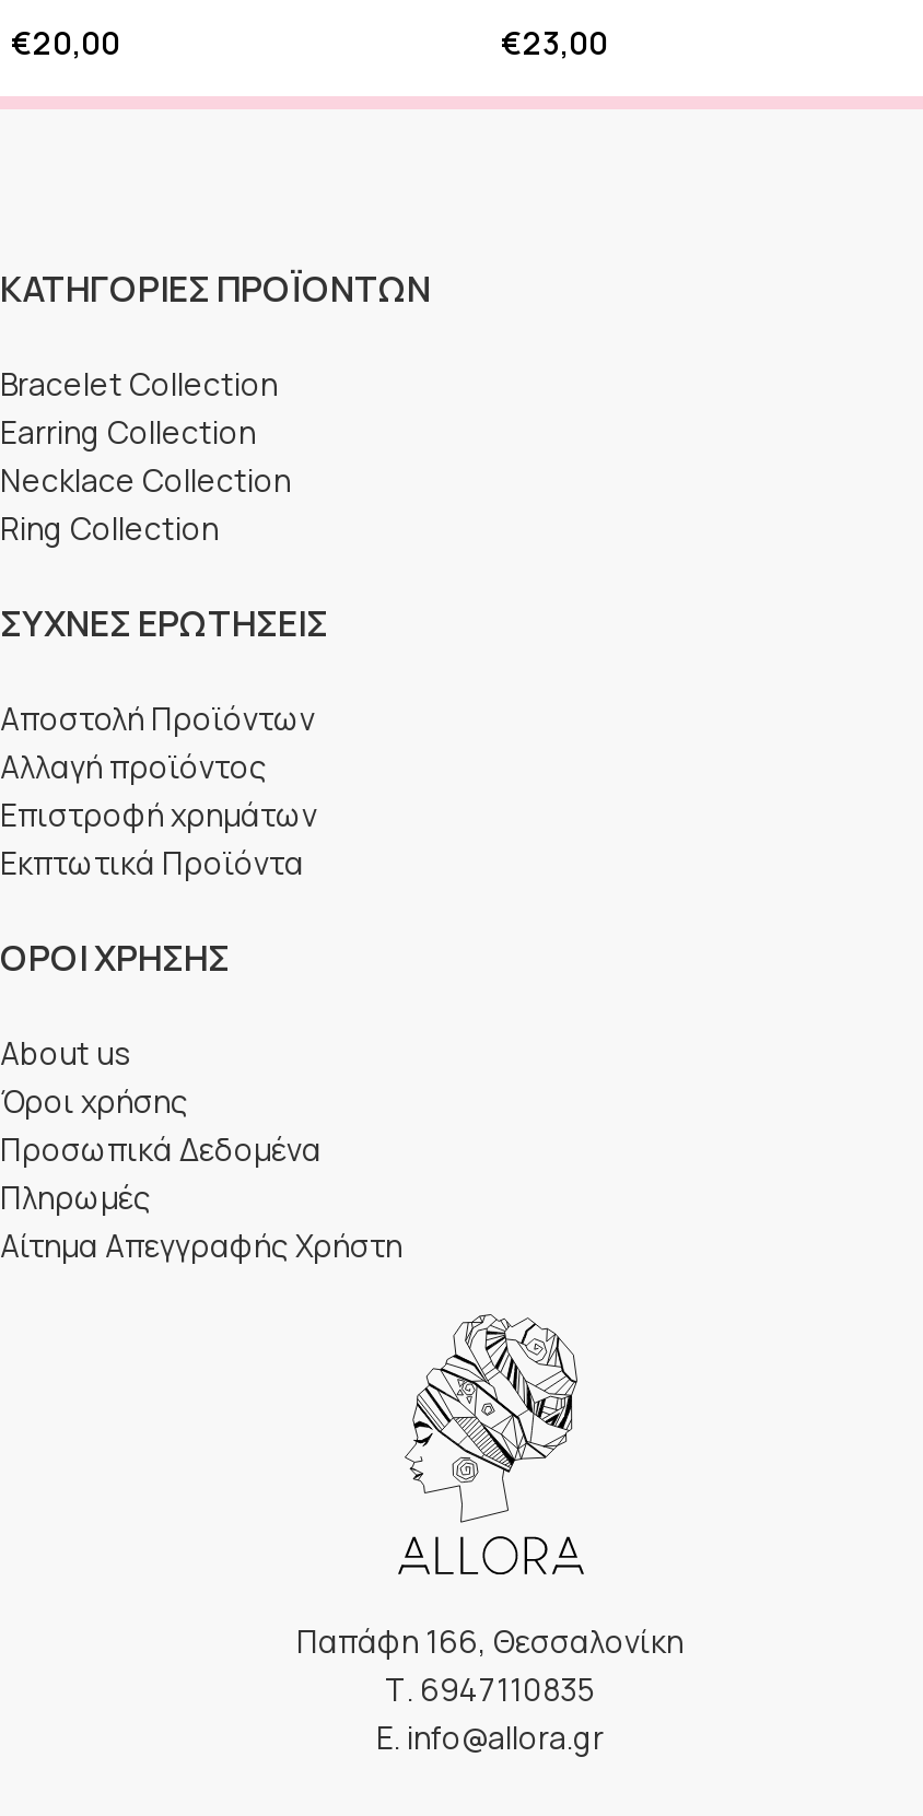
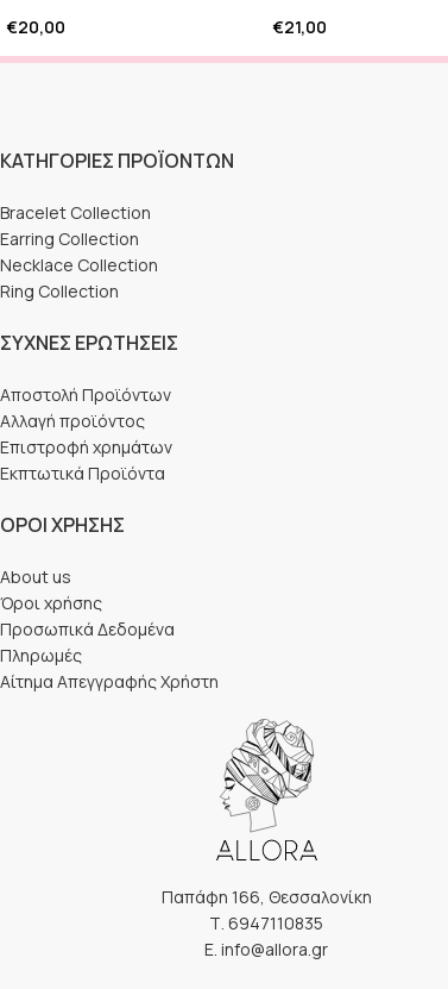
[501,22,608,63] €23,00 -> [272,15,327,38] €21,00

